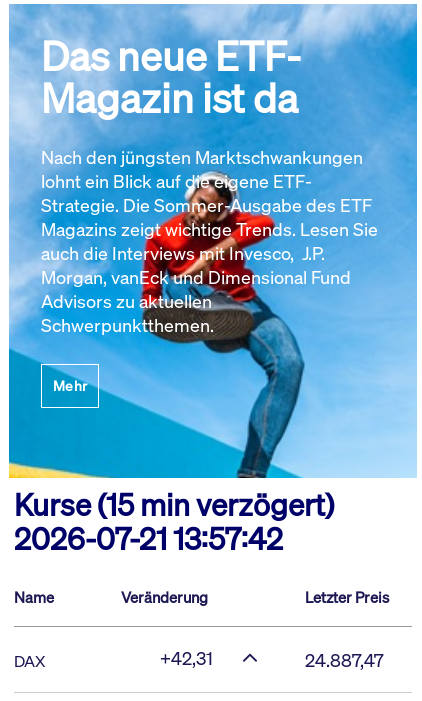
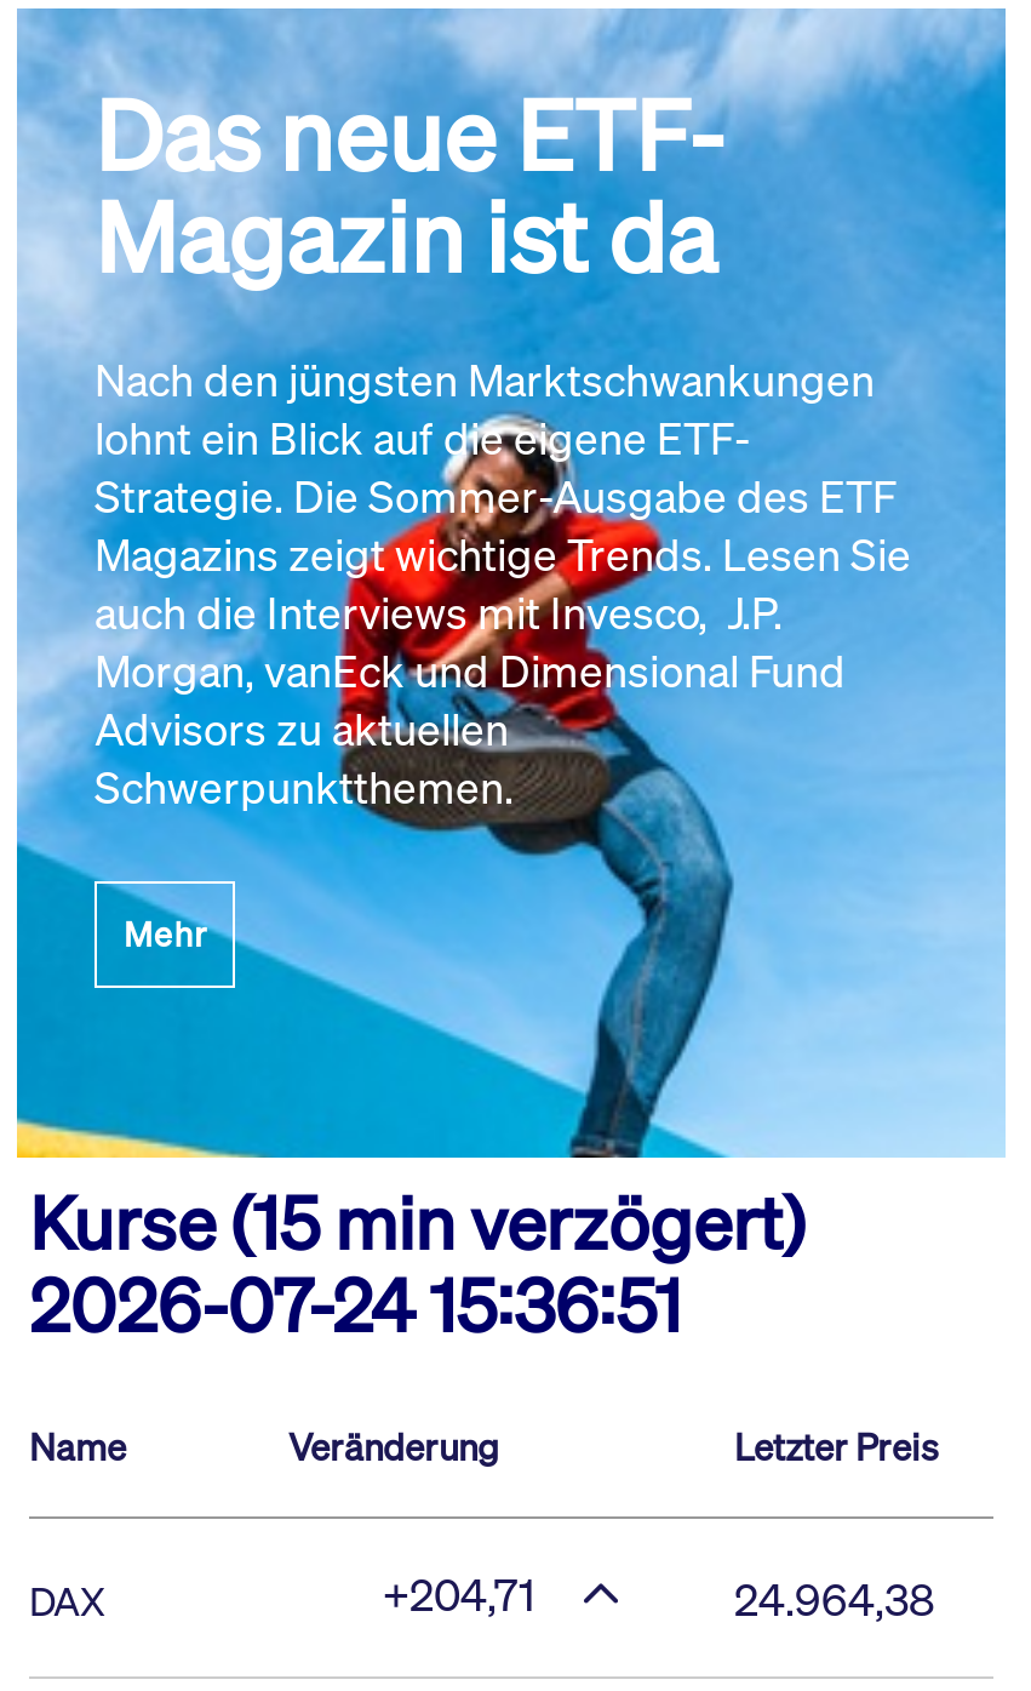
[14,519,283,559] 2026-07-21 13:57:42 -> [29,1257,681,1354] 2026-07-24 15:36:51
[160,646,213,670] +42,31 -> [383,1565,535,1623] +204,71
[305,648,384,672] 24.887,47 -> [734,1570,935,1628] 24.964,38

